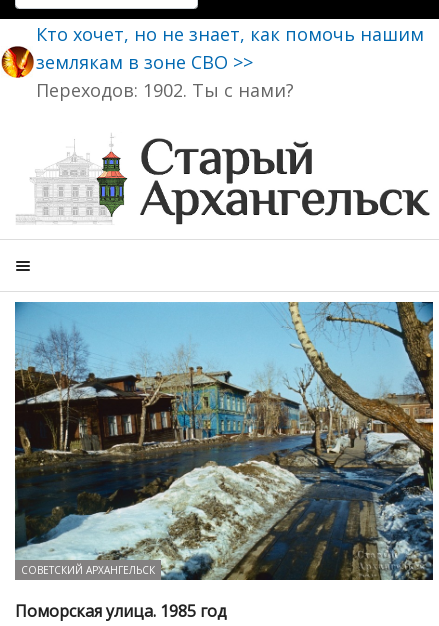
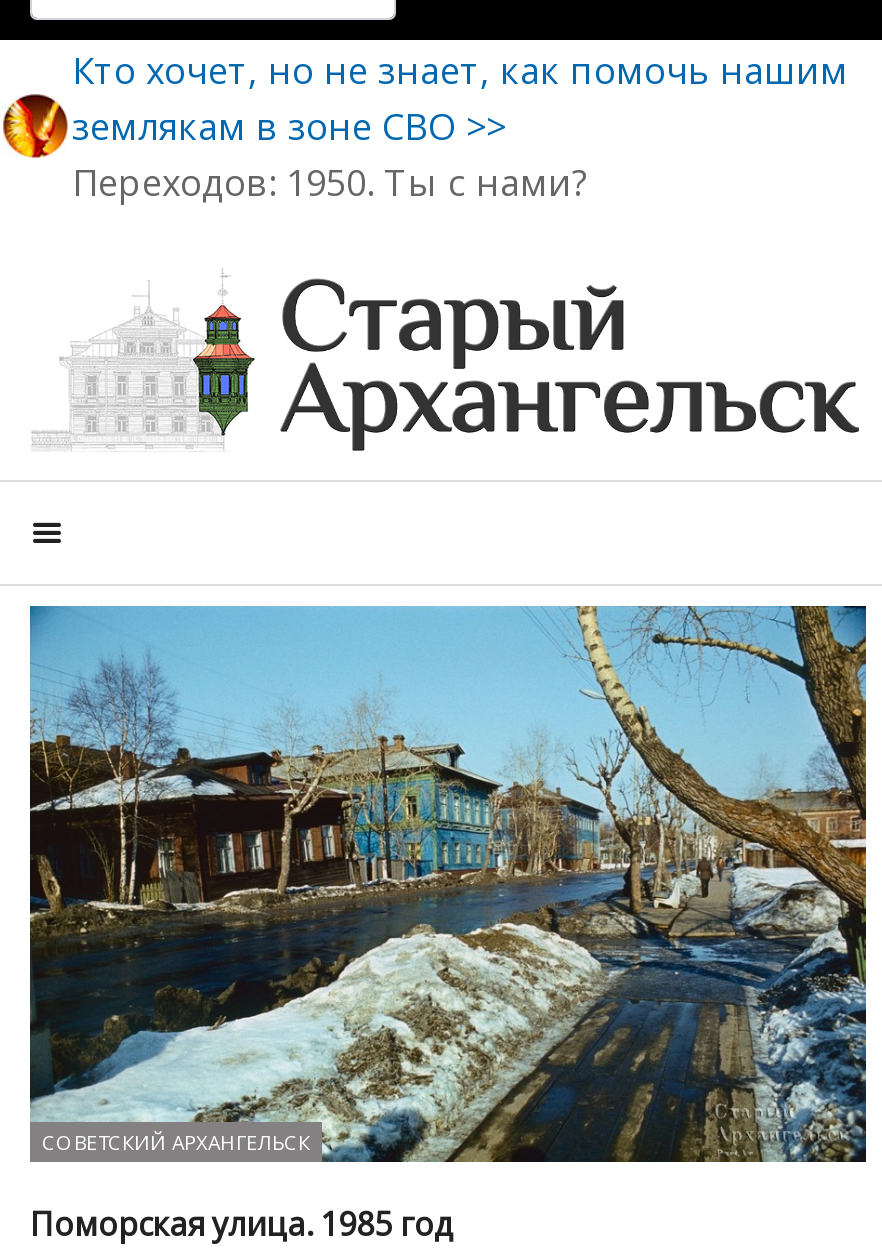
[36,78,294,102] Переходов: 1902. Ты с нами? -> [72,158,588,206] Переходов: 1950. Ты с нами?

